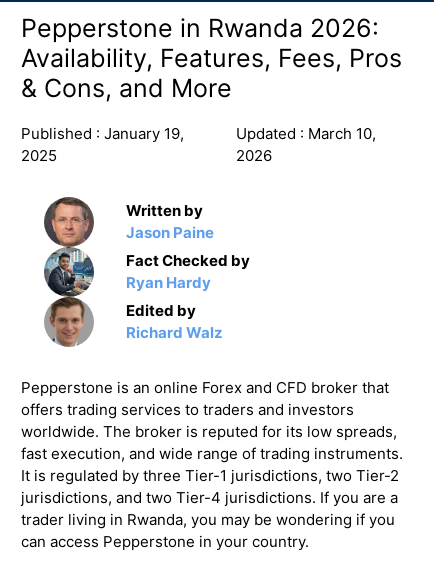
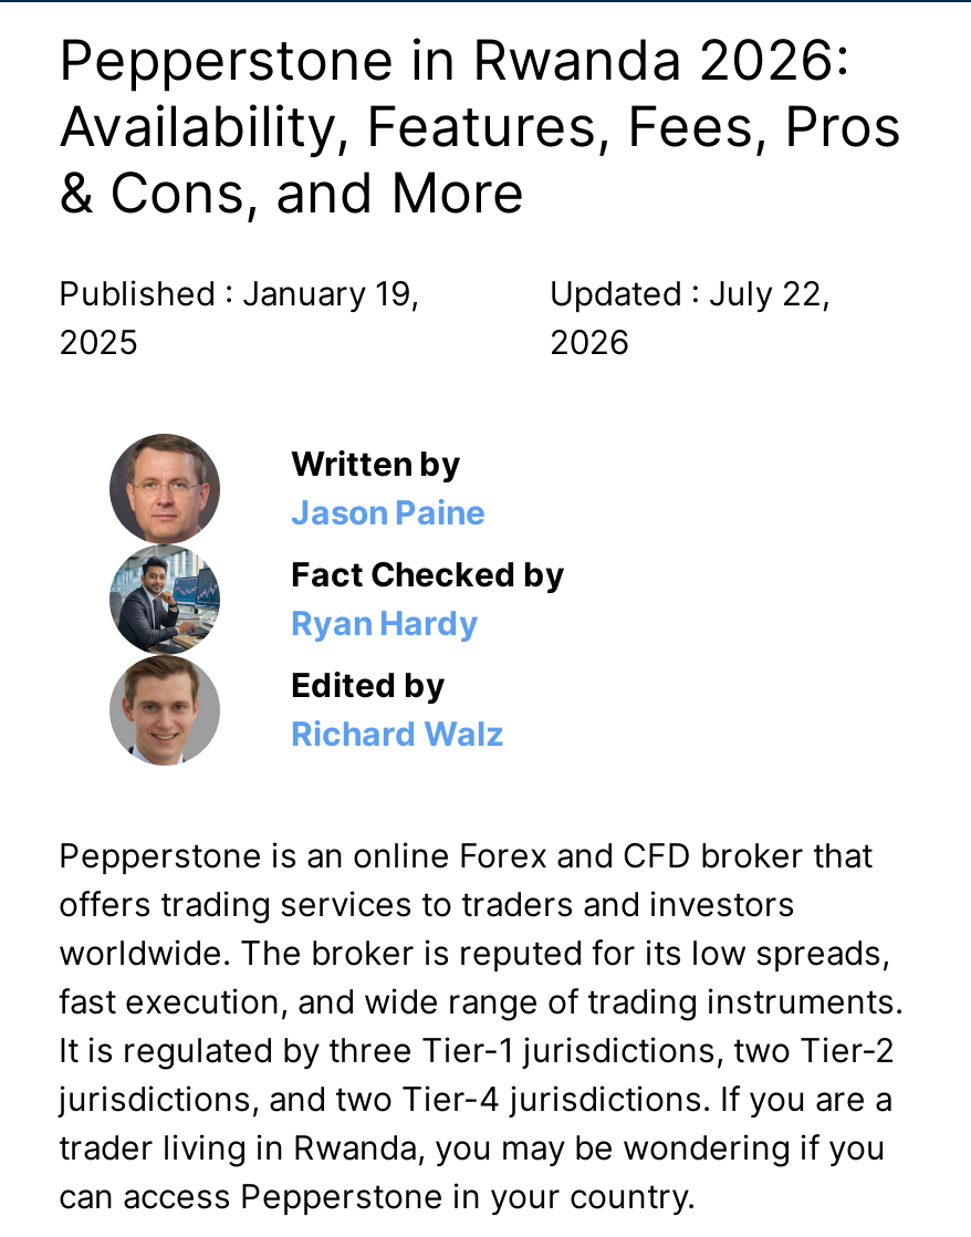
[236,124,376,143] Updated : March 10, -> [549,272,830,314] Updated : July 22,

